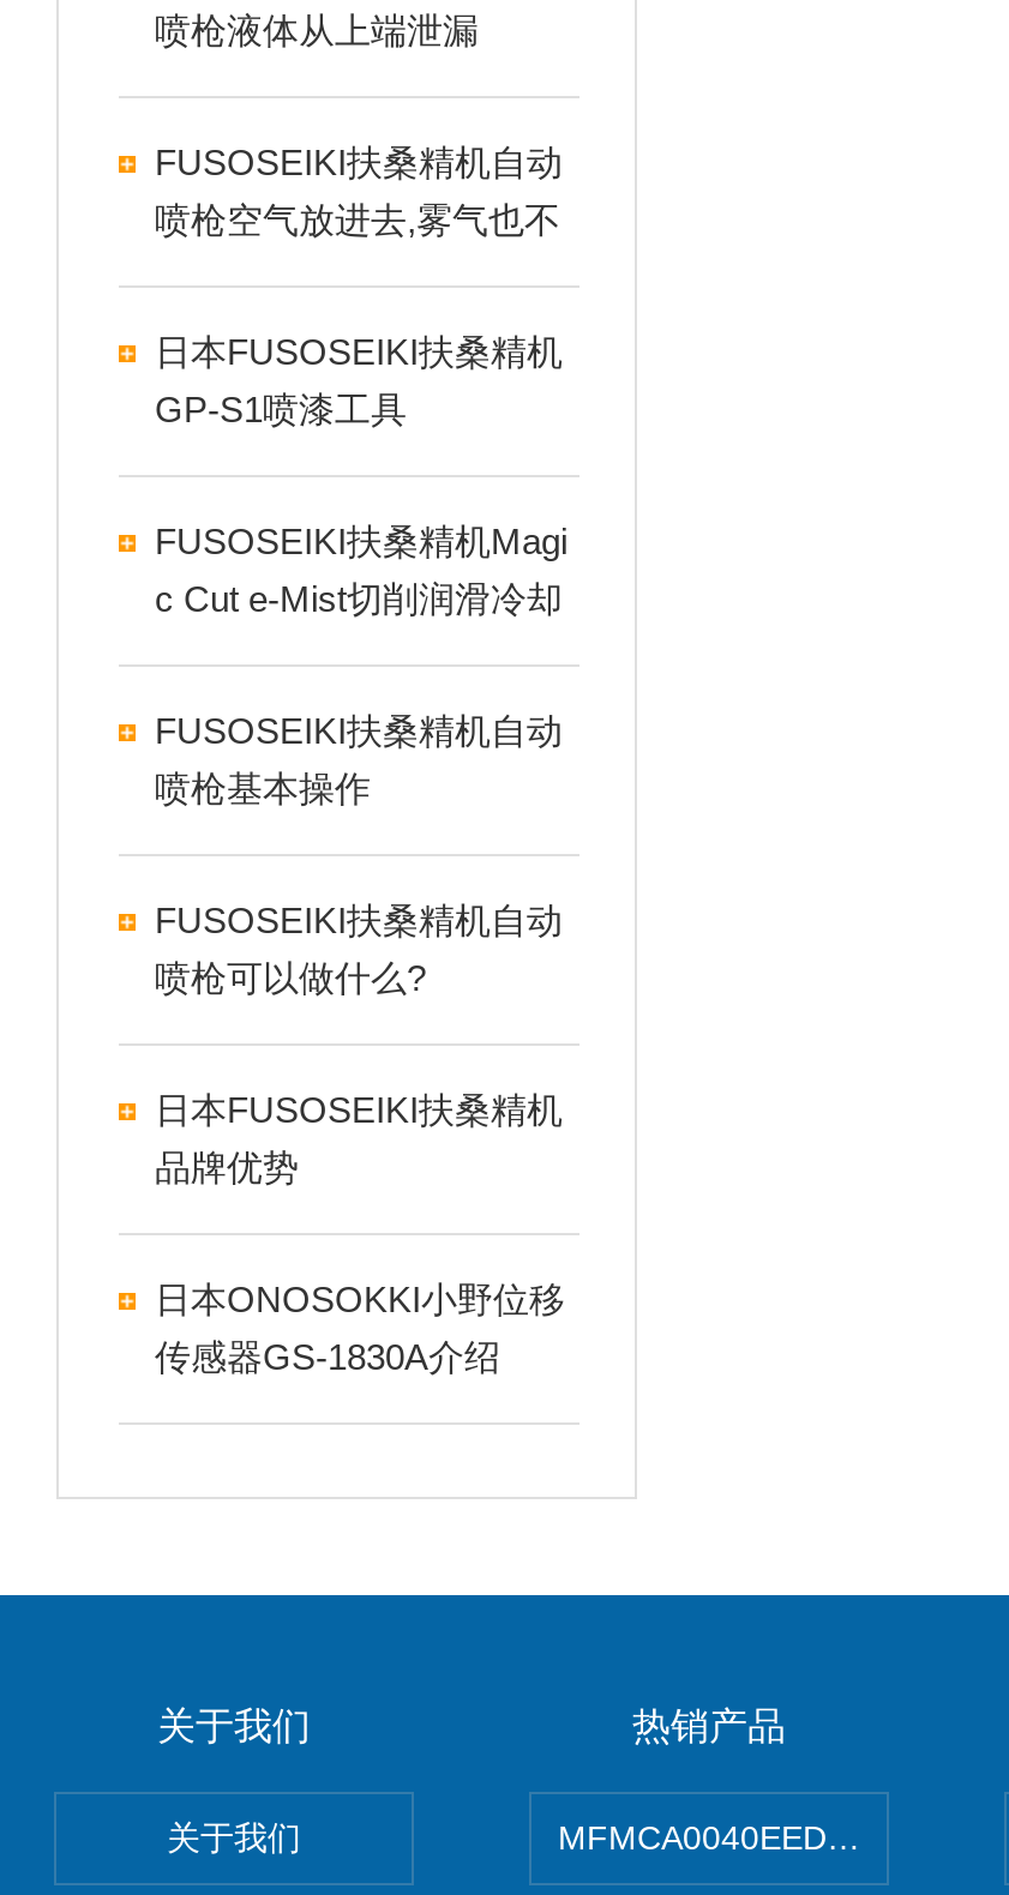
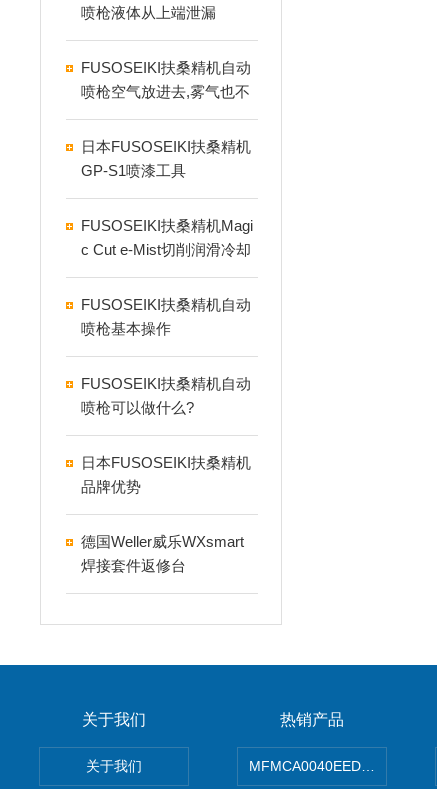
[155,1279,565,1377] 日本ONOSOKKI小野位移 | 传感器GS-1830A介绍 -> [81,533,244,574] 德国Weller威乐WXsmart | 焊接套件返修台

